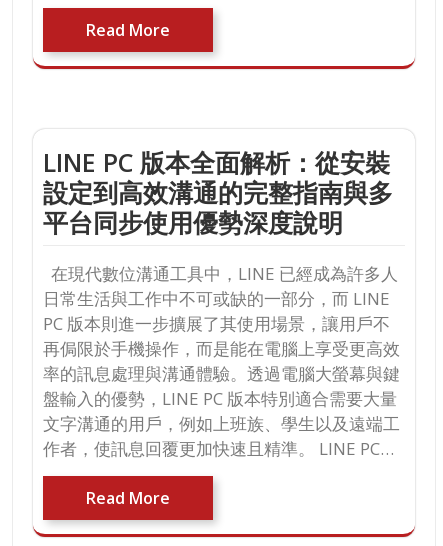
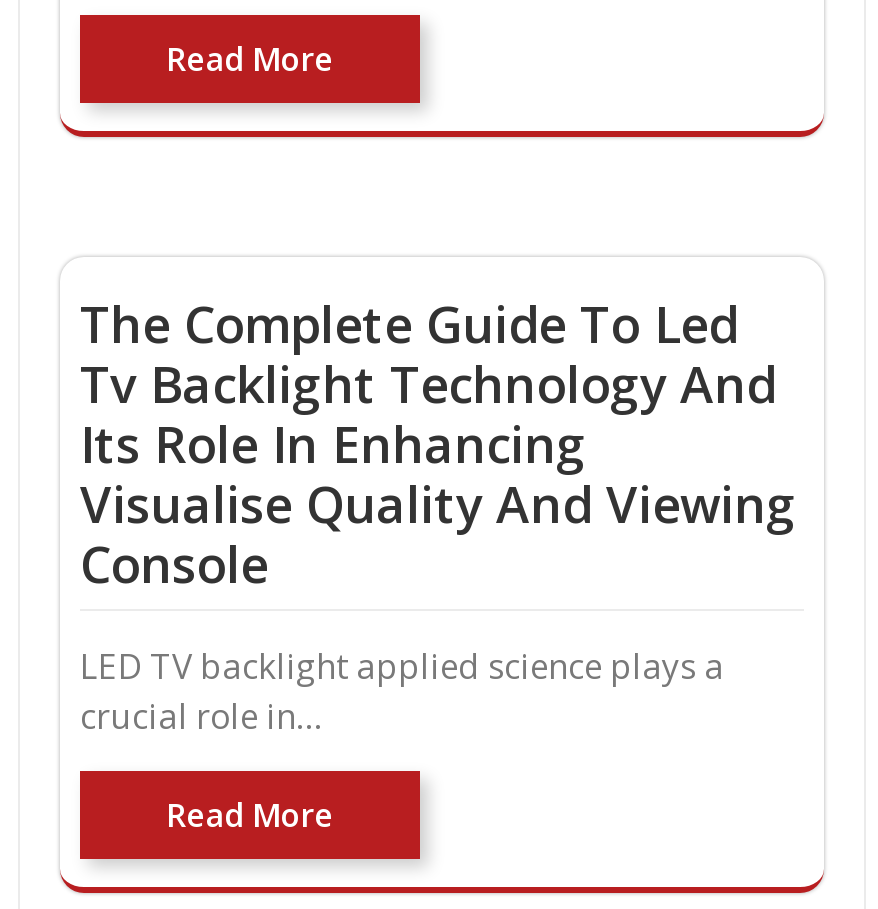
[43,145,393,239] LINE PC 版本全面解析：從安裝 | 設定到高效溝通的完整指南與多 | 平台同步使用優勢深度說明 -> [80,289,796,597] The Complete Guide To Led | Tv Backlight Technology And | Its Role In Enhancing | Visualise Quality And Viewing | Console
[43,262,400,460] 在現代數位溝通工具中，LINE 已經成為許多人 | 日常生活與工作中不可或缺的一部分，而 LINE | PC 版本則進一步擴展了其使用場景，讓用戶不 | 再侷限於手機操作，而是能在電腦上享受更高效 | 率的訊息處理與溝通體驗。透過電腦大螢幕與鍵 | 盤輸入的優勢，LINE PC 版本特別適合需要大量 | 文字溝通的用戶，例如上班族、學生以及遠端工 | 作者，使訊息回覆更加快速且精準。 LINE PC… -> [80,643,724,739] LED TV backlight applied science plays a | crucial role in…

